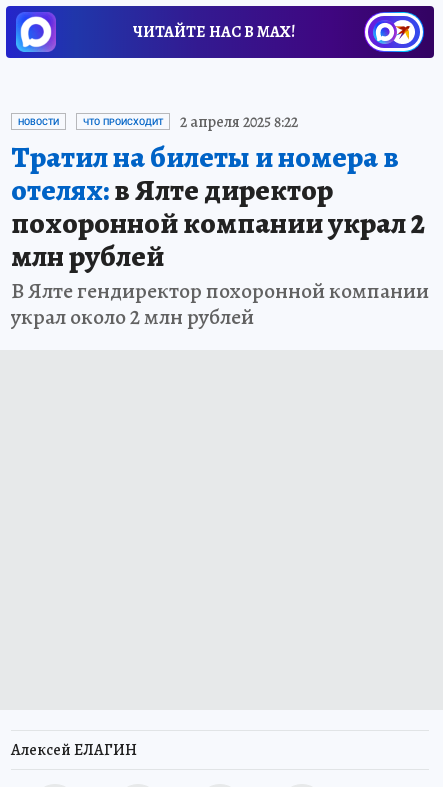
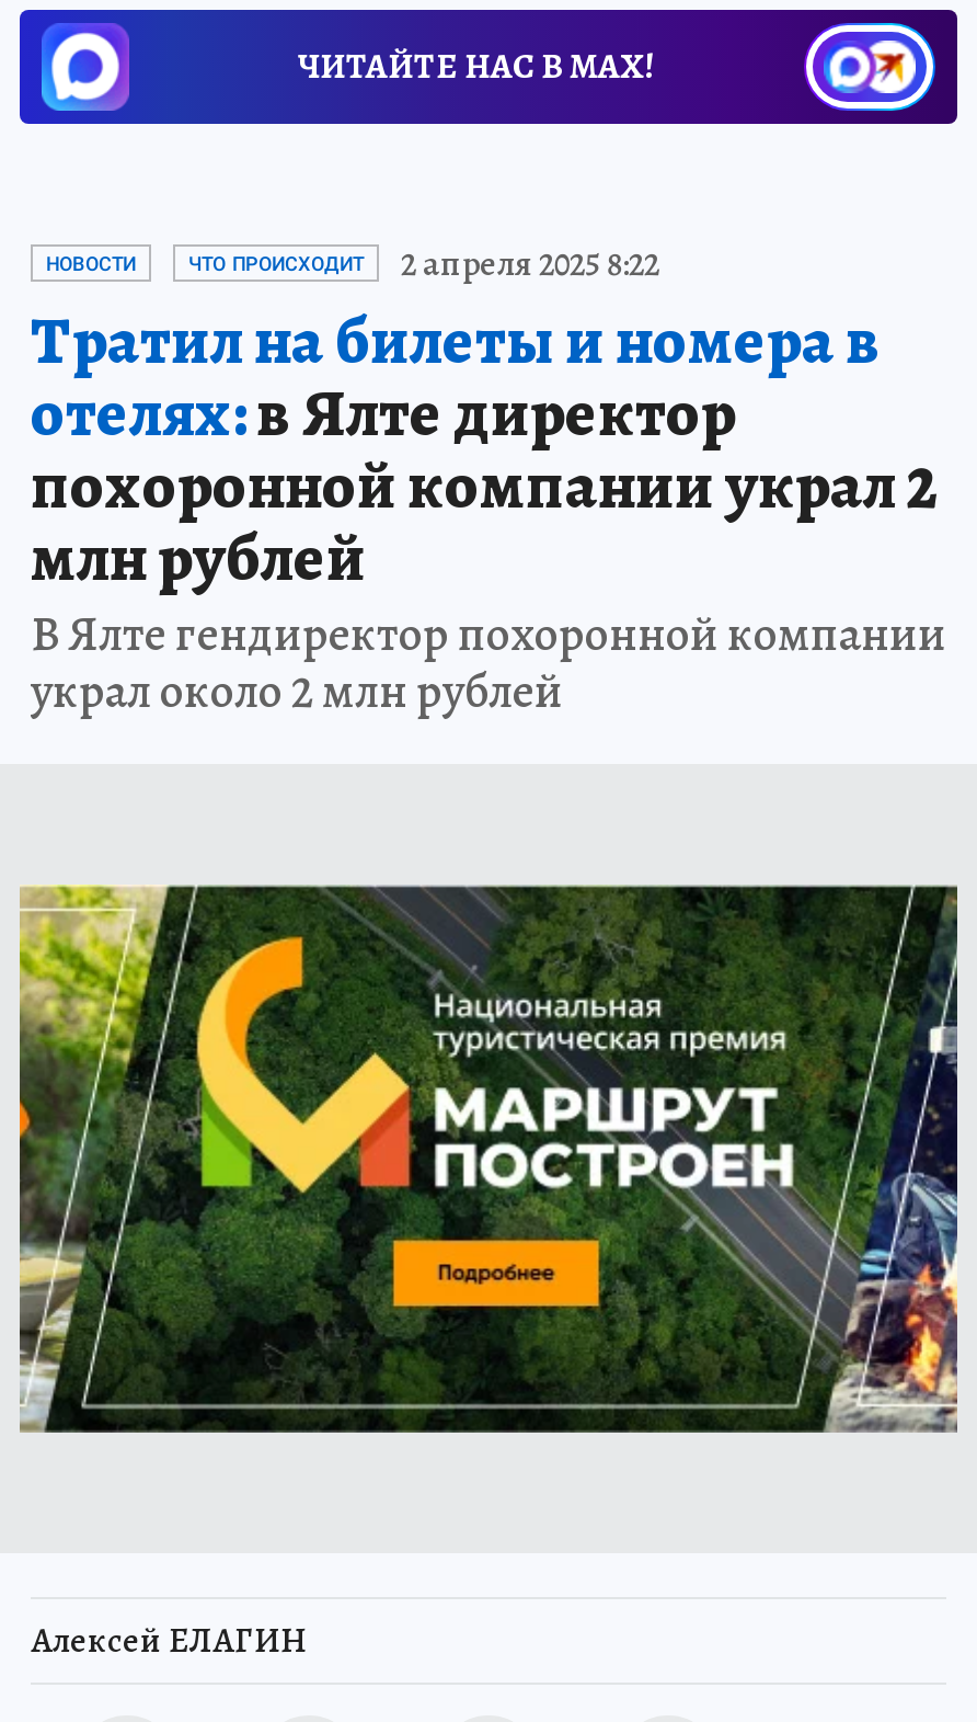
none -> [18,882,959,1435] [image]

